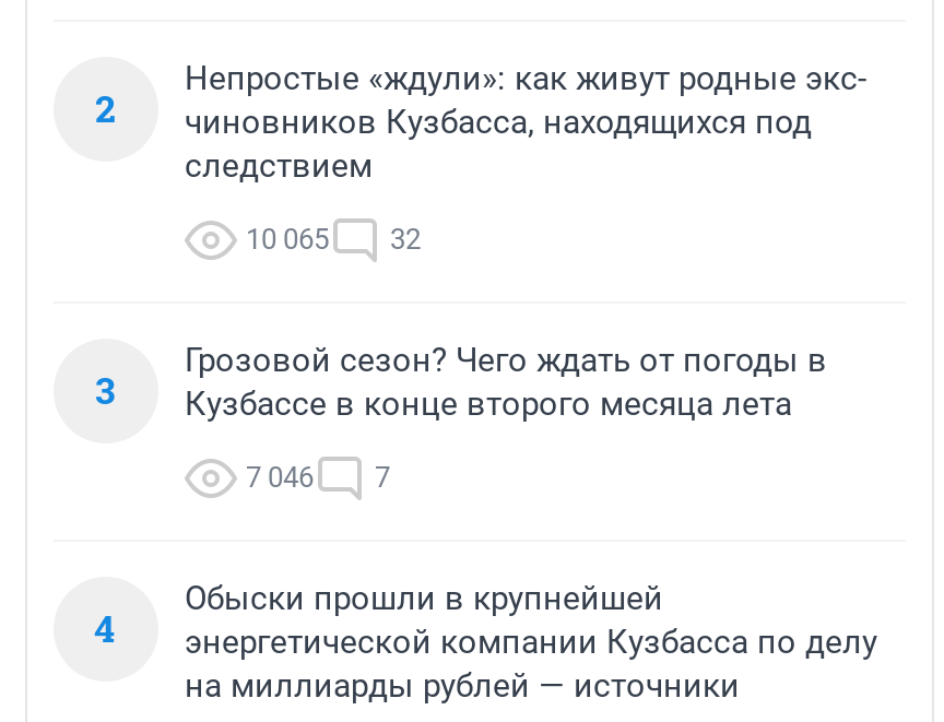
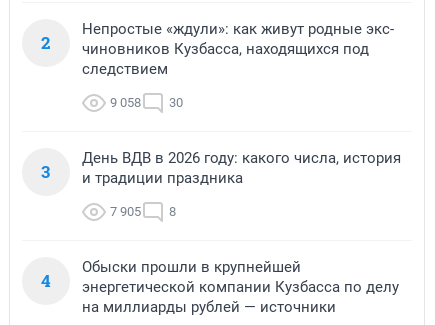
[246,223,329,256] 10 065 -> [110,95,141,110] 9 058
[390,223,421,256] 32 -> [169,95,183,110] 30
[185,341,827,424] Грозовой сезон? Чего ждать от погоды в | Кузбассе в конце второго месяца лета -> [82,149,401,187] День ВДВ в 2026 году: какого числа, история | и традиции праздника
[246,461,390,494] 7 046 | 7 -> [110,204,176,219] 7 905 | 8

